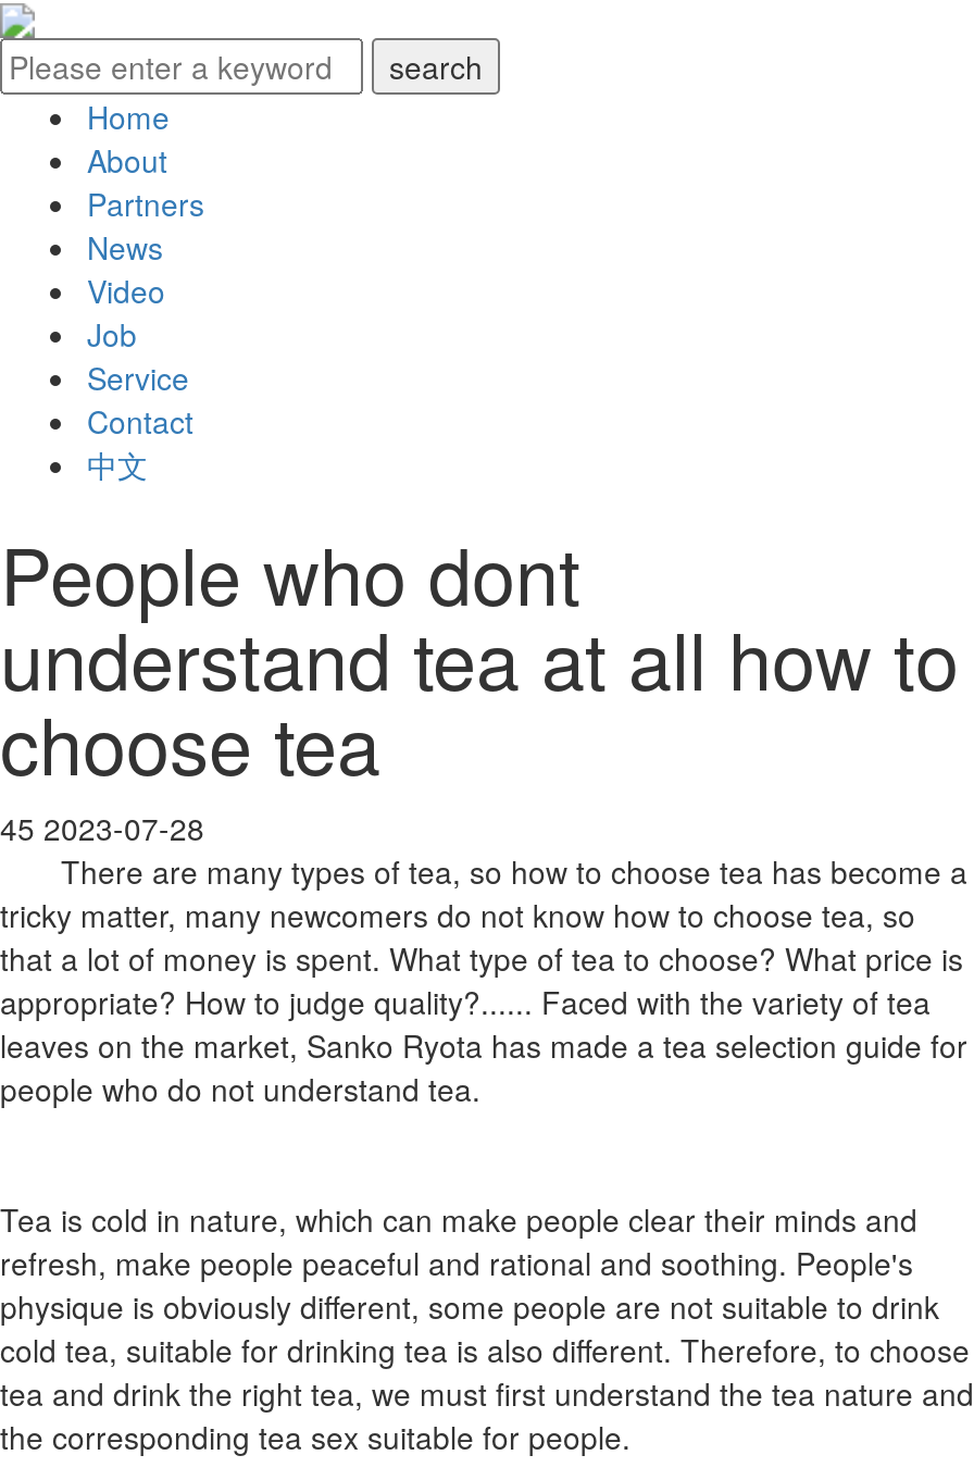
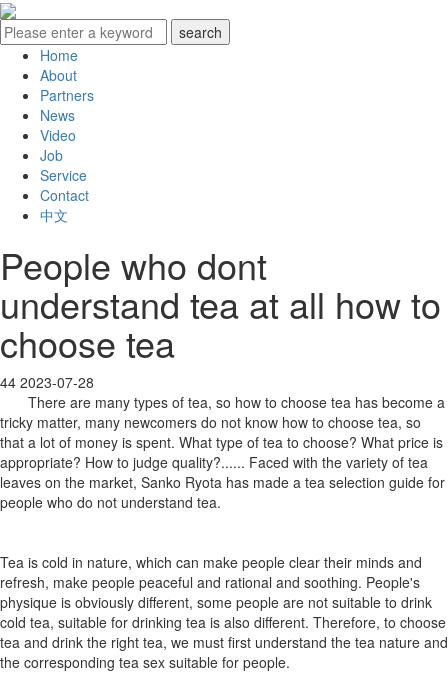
[0,806,204,850] 45 2023-07-28 -> [0,372,94,392] 44 2023-07-28

